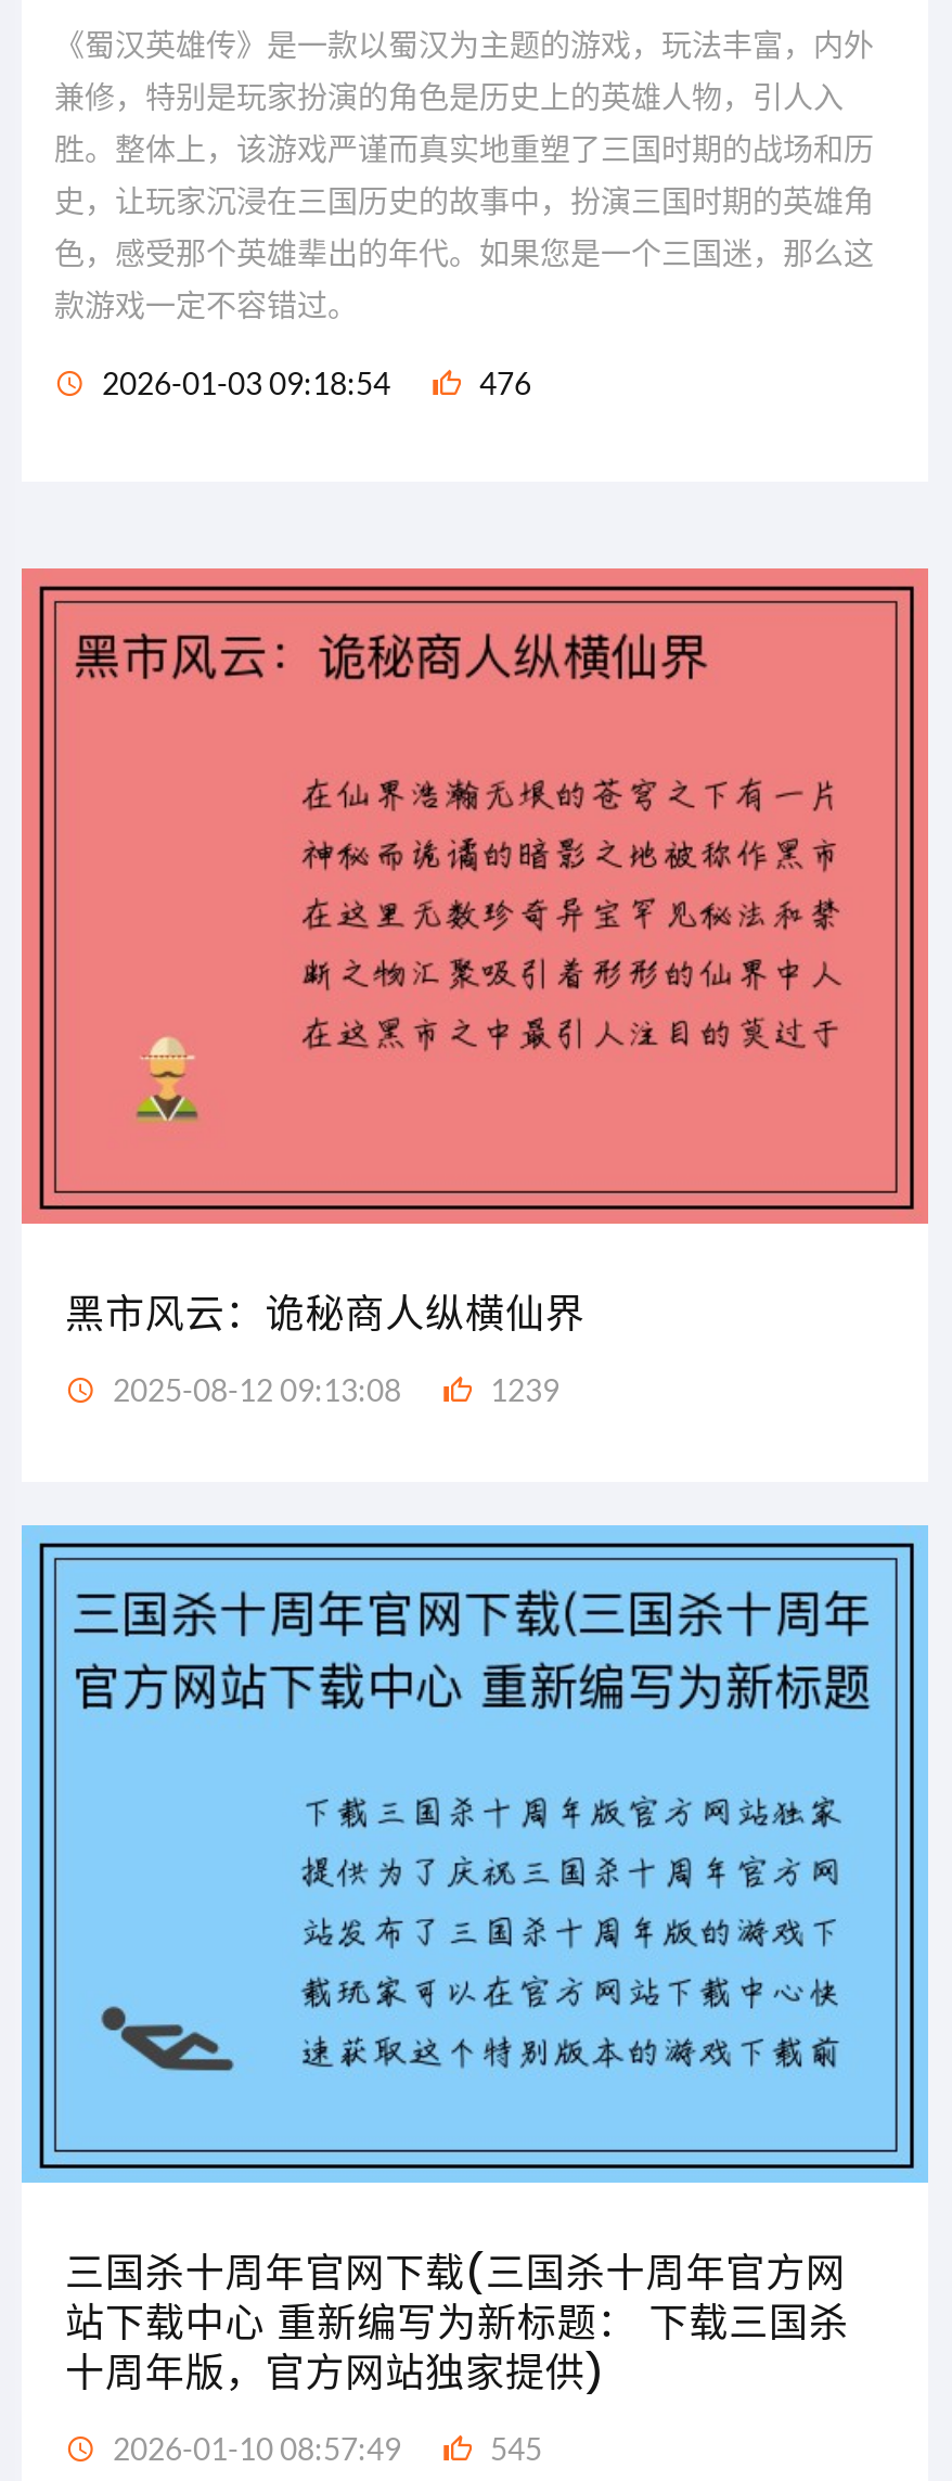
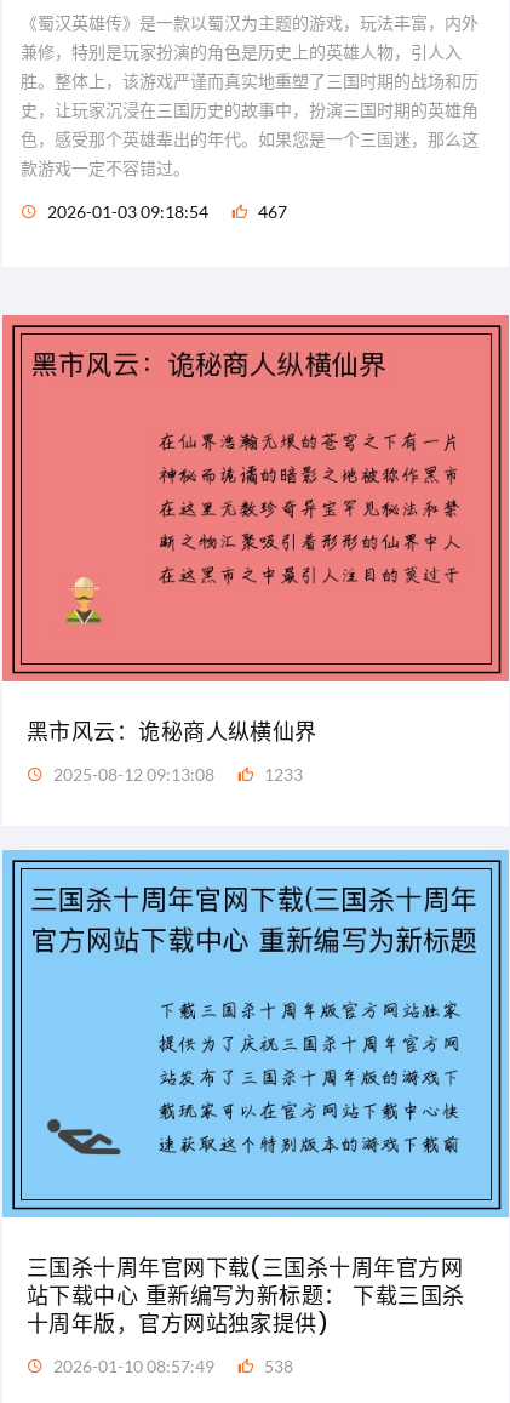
[479,364,531,401] 476 -> [258,201,287,222] 467
[490,1372,559,1409] 1239 -> [264,765,303,785] 1233
[490,2430,542,2467] 545 -> [264,1356,293,1376] 538

